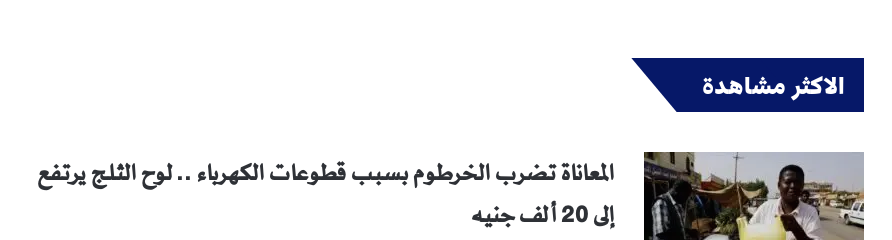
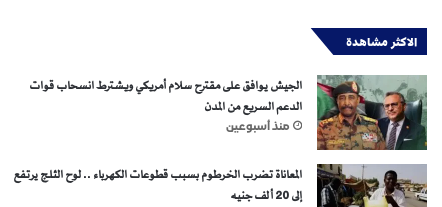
none -> [29,74,427,151] [image] | الجيش يوافق على مقترح سلام أمريكي ويشترط انسحاب قوات | الدعم السريع من المدن | منذ أسبوعين

